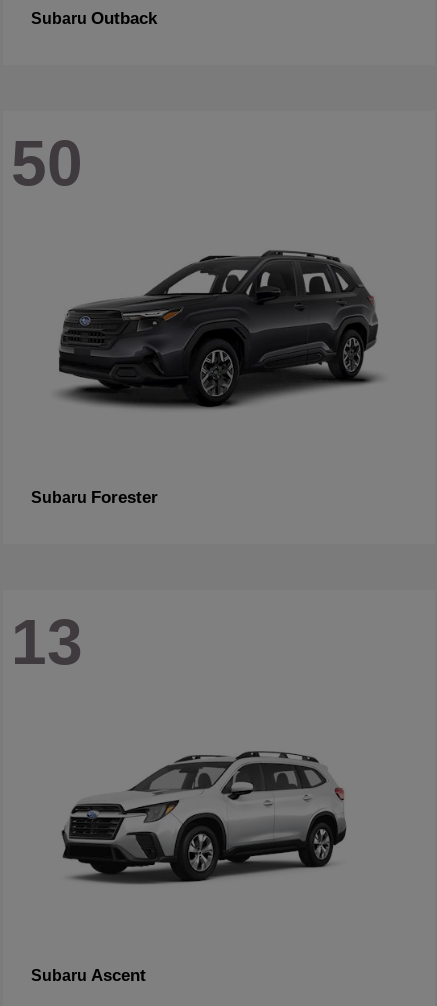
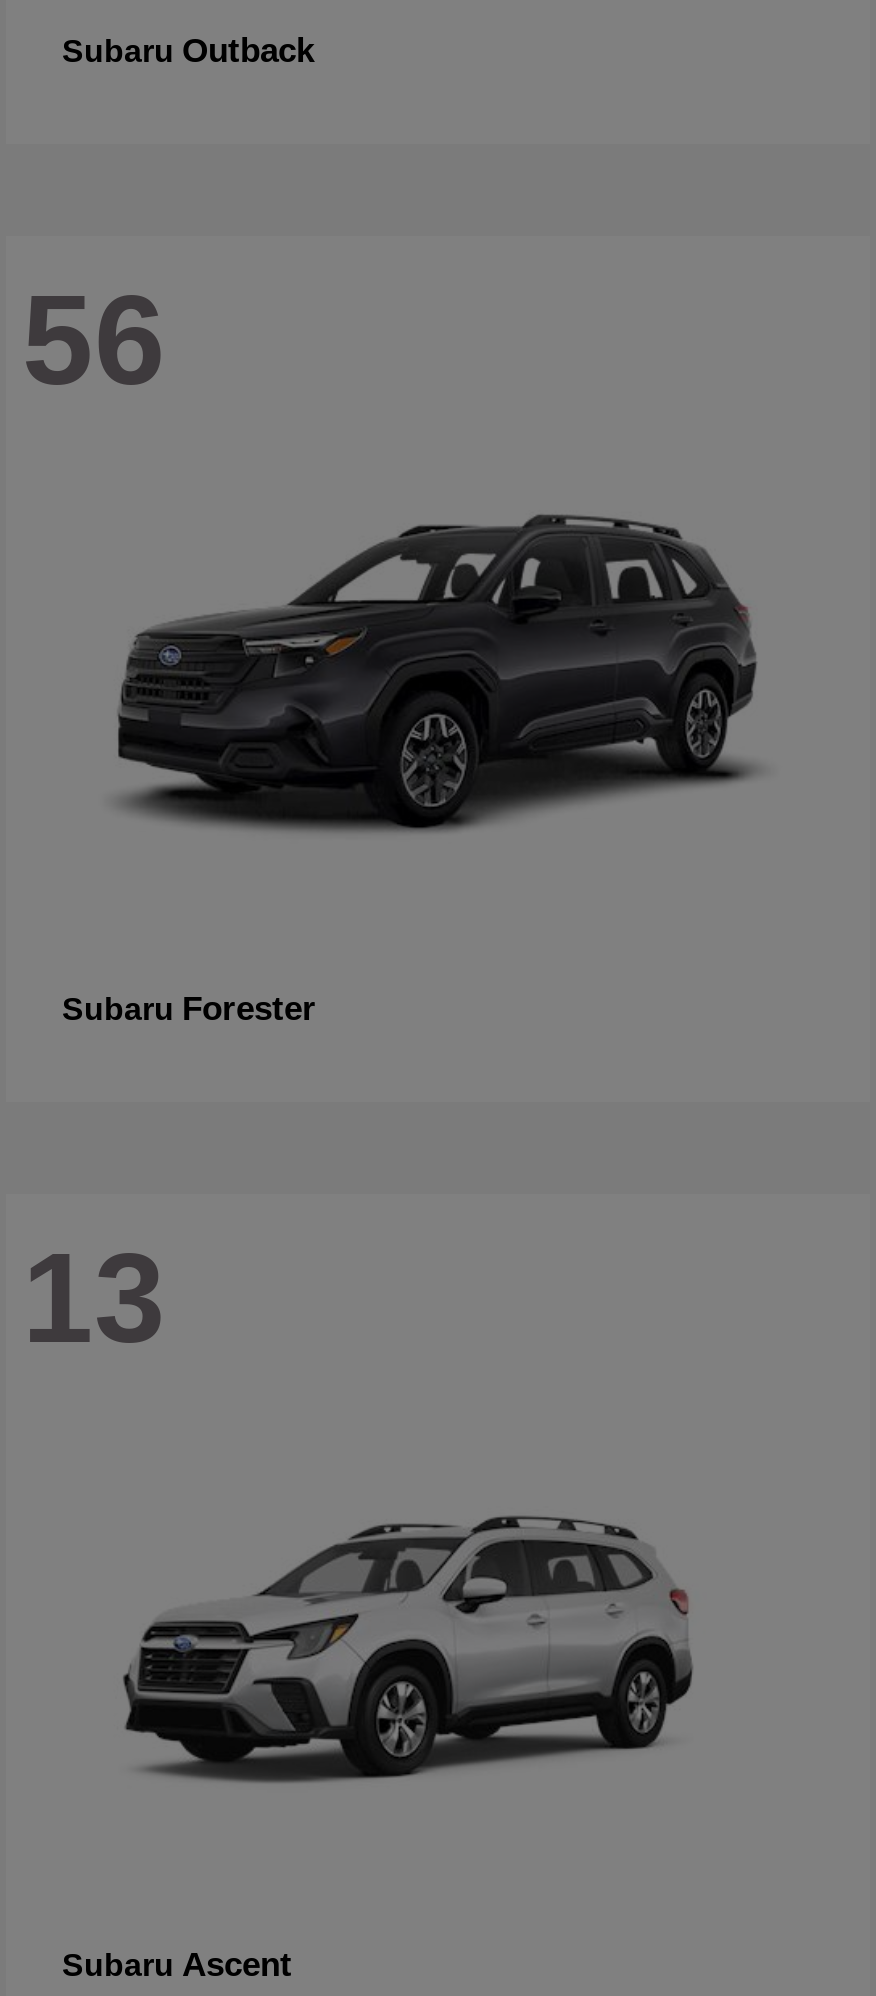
[11,127,83,199] 50 -> [22,269,166,413] 56

